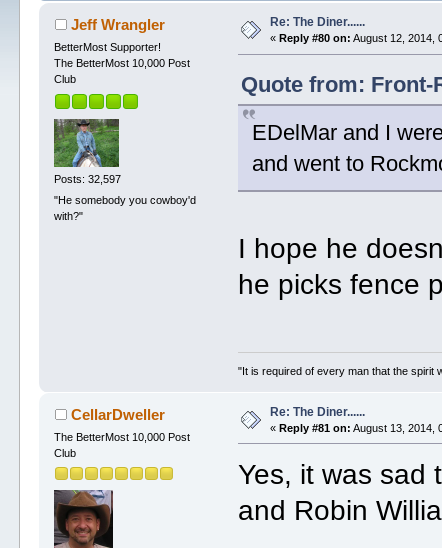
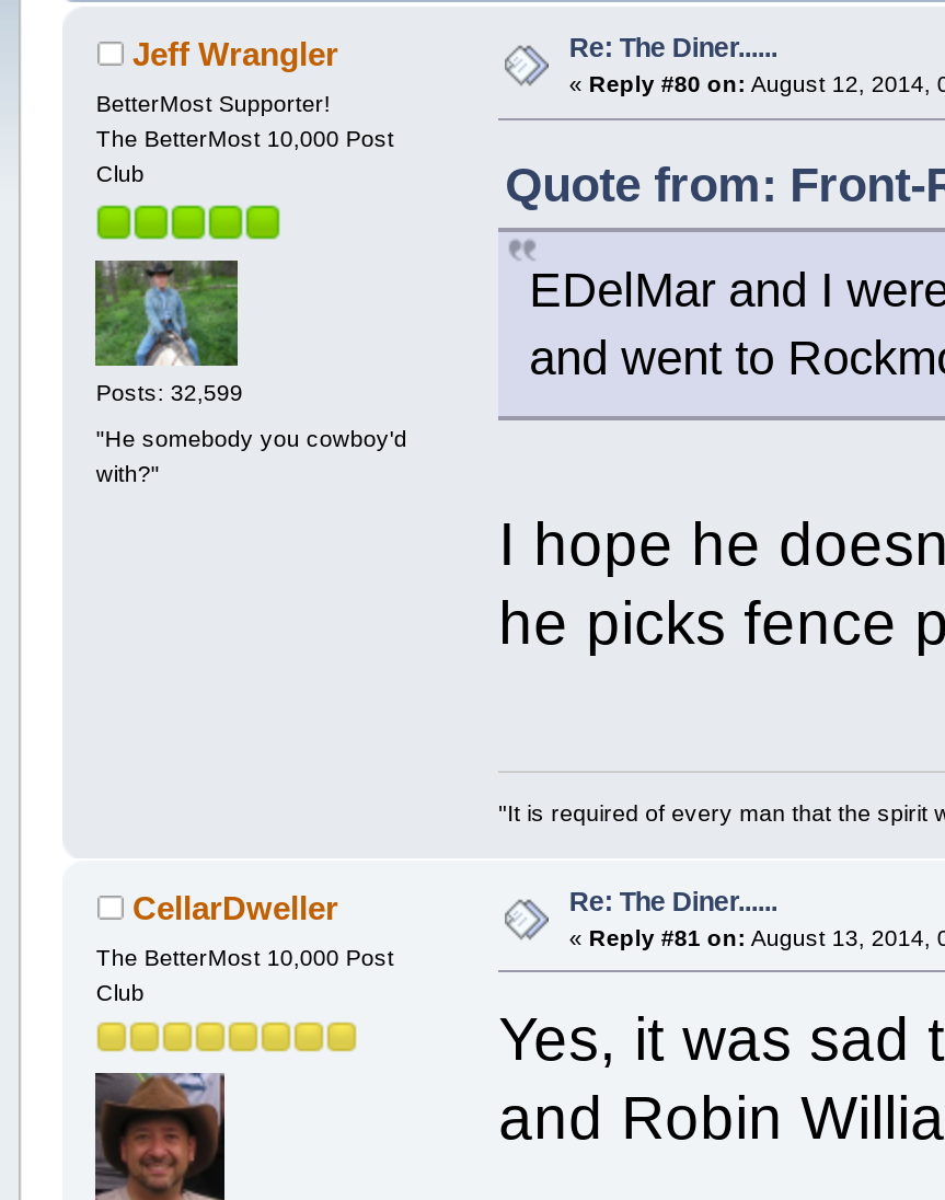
[54,173,121,185] Posts: 32,597 -> [96,379,243,405] Posts: 32,599

